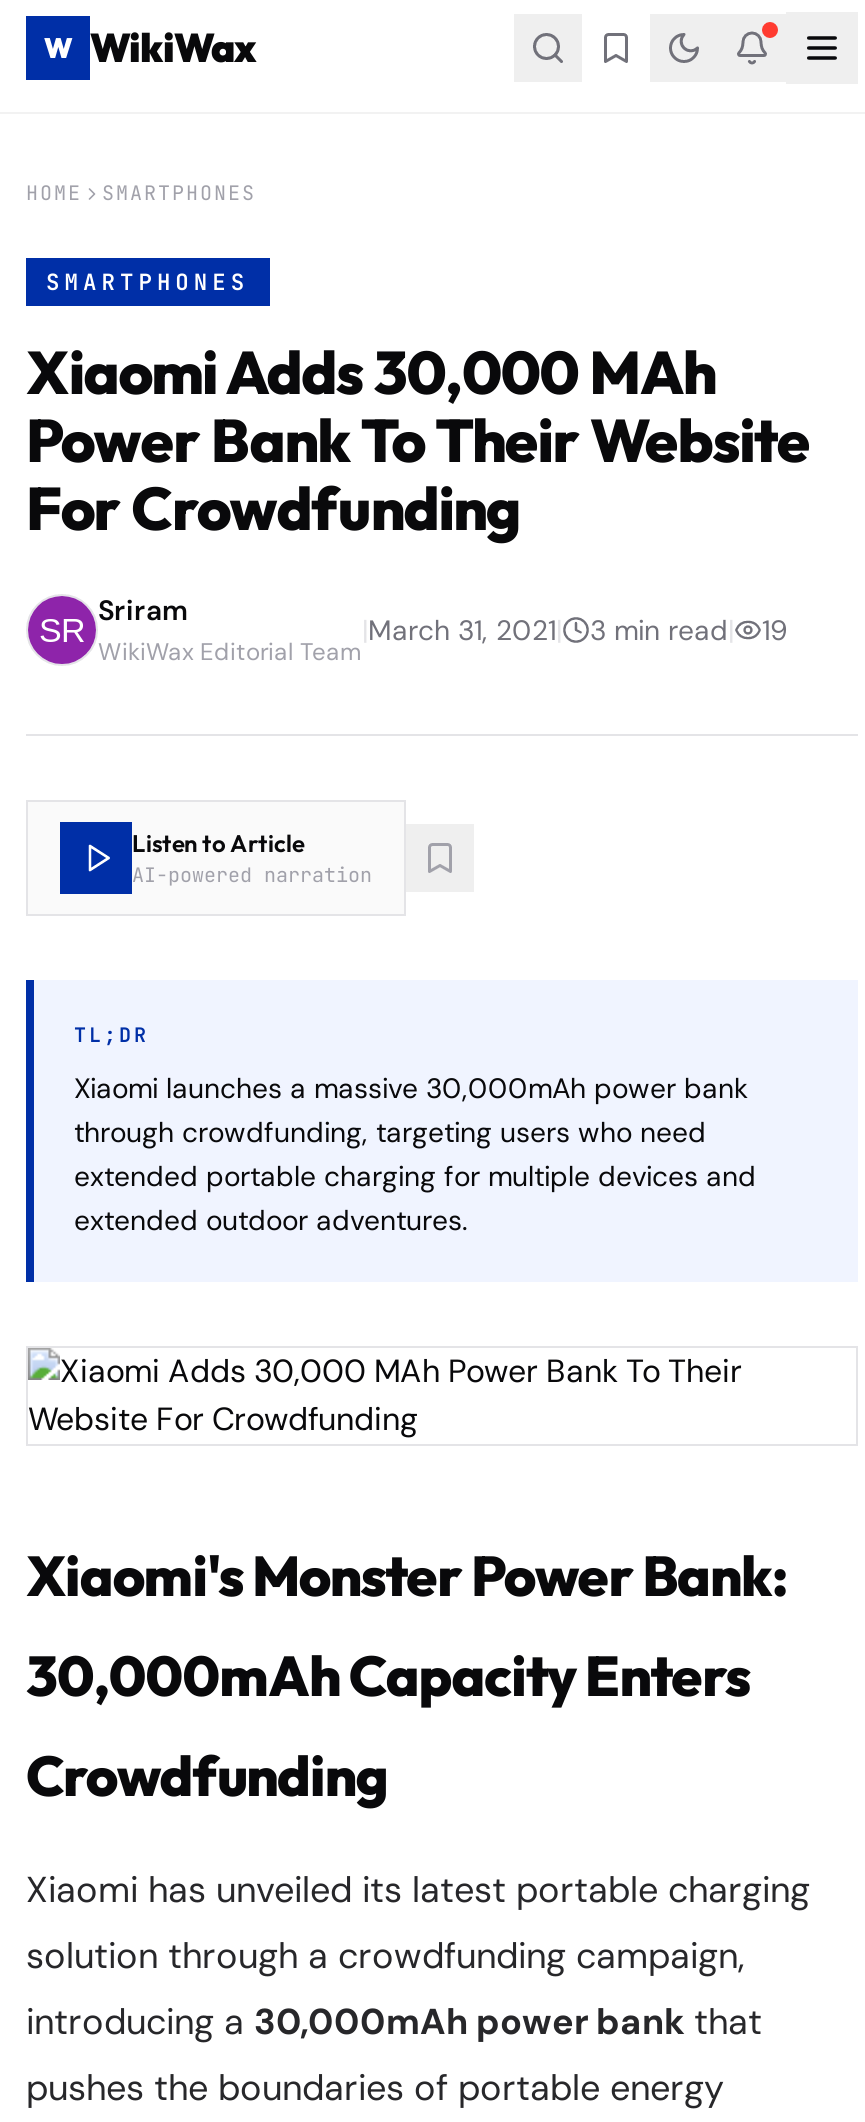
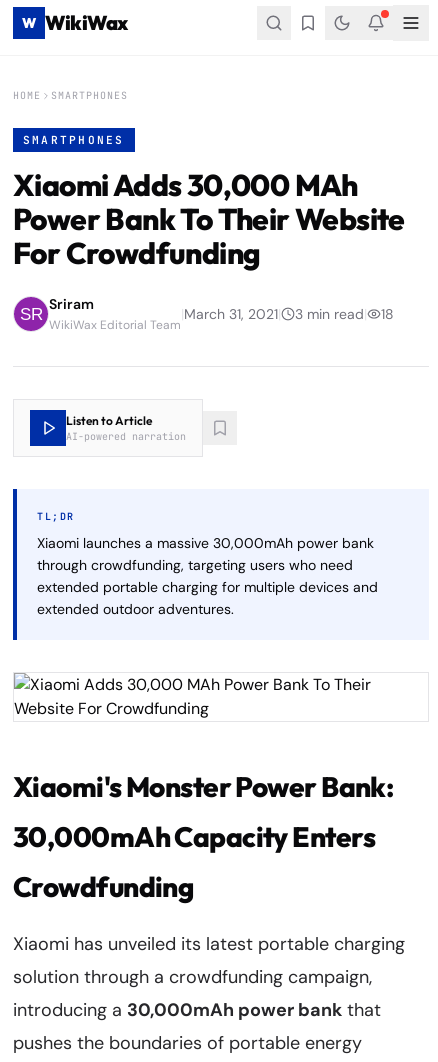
[762,612,788,648] 19 -> [381,305,394,323] 18

